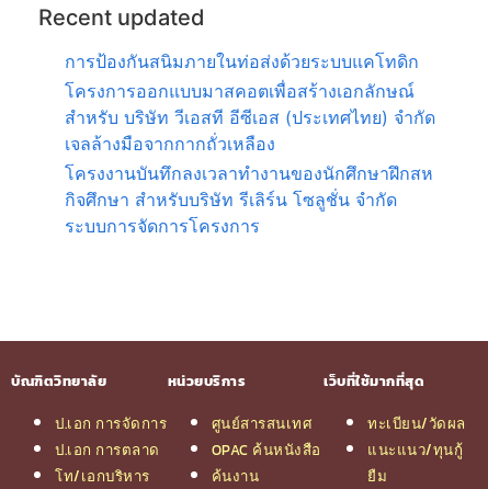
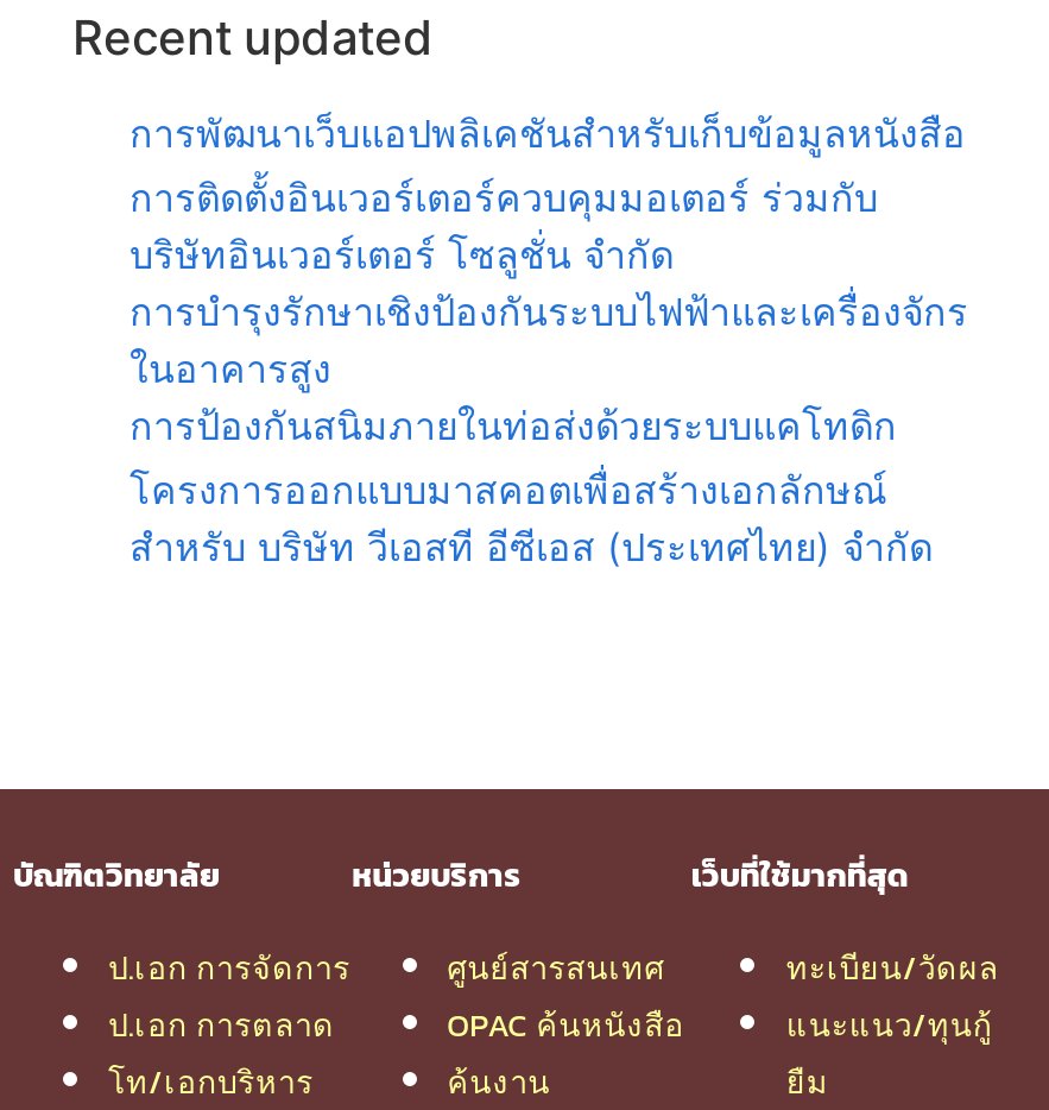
none -> [129,109,968,392] การพัฒนาเว็บแอปพลิเคชันสำหรับเก็บข้อมูลหนังสือ | การติดตั้งอินเวอร์เตอร์ควบคุมมอเตอร์ ร่วมกับ | บริษัทอินเวอร์เตอร์ โซลูชั่น จำกัด | การบำรุงรักษาเชิงป้องกันระบบไฟฟ้าและเครื่องจักร | ในอาคารสูง
moved [65,50,435,128] -> [129,401,933,570]: การป้องกันสนิมภายในท่อส่งด้วยระบบแคโทดิก | โครงการออกแบบมาสคอตเพื่อสร้างเอกลักษณ์ | สำหรับ บริษัท วีเอสที อีซีเอส (ประเทศไทย) จำกัด
[65,133,433,237] เจลล้างมือจากกากถั่วเหลือง | โครงงานบันทึกลงเวลาทำงานของนักศึกษาฝึกสห | กิจศึกษา สำหรับบริษัท รีเลิร์น โซลูชั่น จำกัด | ระบบการจัดการโครงการ -> none

